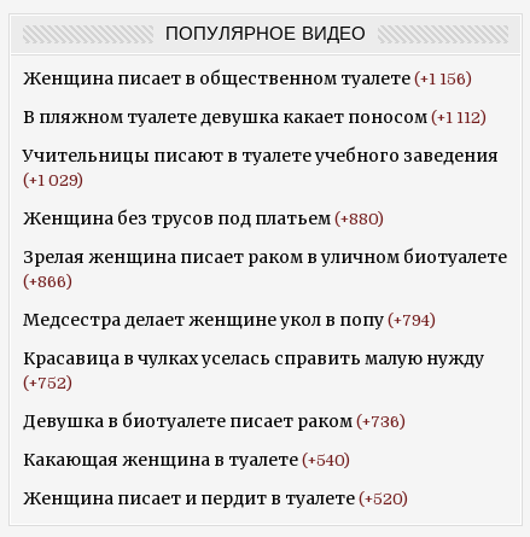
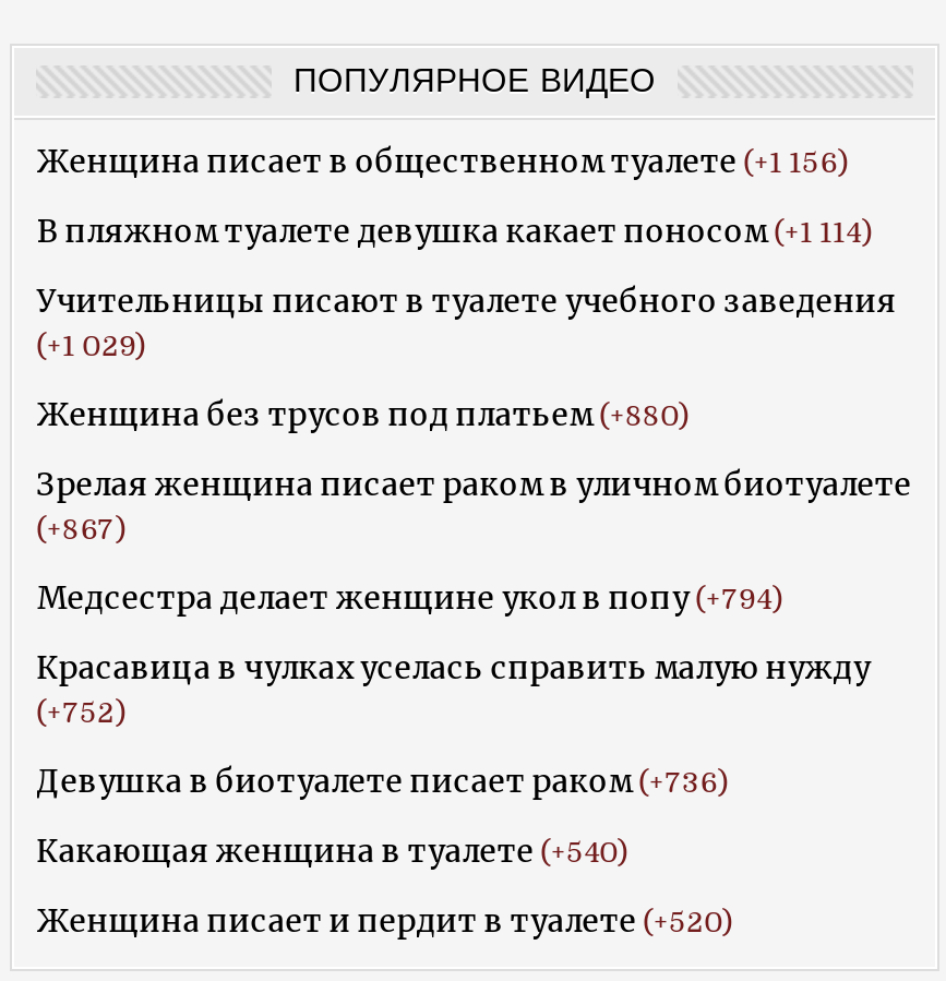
[23,106,481,128] В пляжном туалете девушка какает поносом +1 112 -> [36,212,861,251] В пляжном туалете девушка какает поносом +1 114
[29,273,67,291] +866 -> [47,513,115,546] +867

